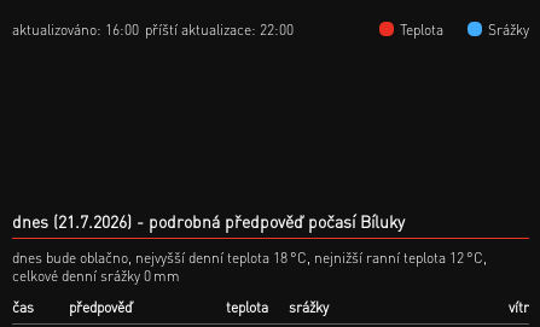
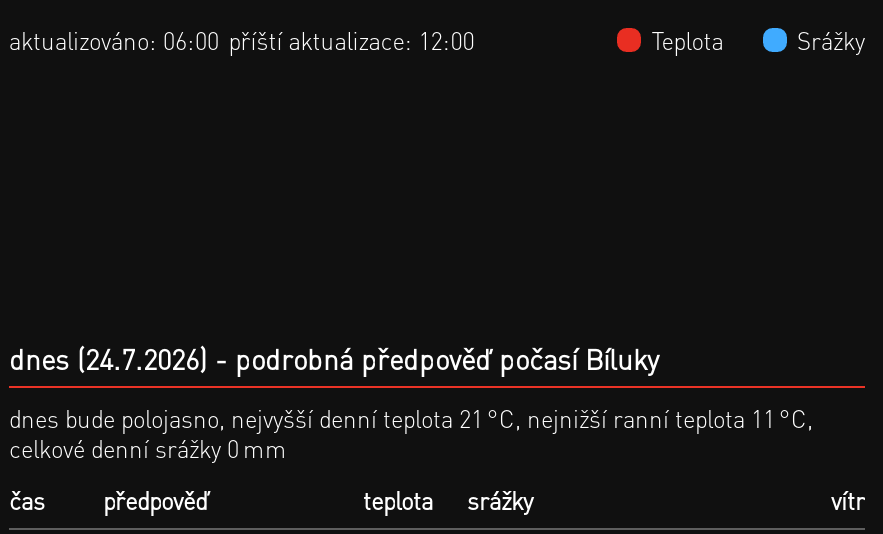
[12,20,293,38] aktualizováno: 16:00 příští aktualizace: 22:00 -> [9,25,475,55] aktualizováno: 06:00 příští aktualizace: 12:00
[12,210,405,232] dnes (21.7.2026) podrobná předpověď počasí Bíluky -> [9,340,659,376] dnes (24.7.2026) podrobná předpověď počasí Bíluky
[12,248,487,267] dnes bude oblačno, nejvyšší denní teplota 18 °C, nejnižší ranní teplota 12 °C, -> [9,404,813,434] dnes bude polojasno, nejvyšší denní teplota 21 °C, nejnižší ranní teplota 11 °C,

